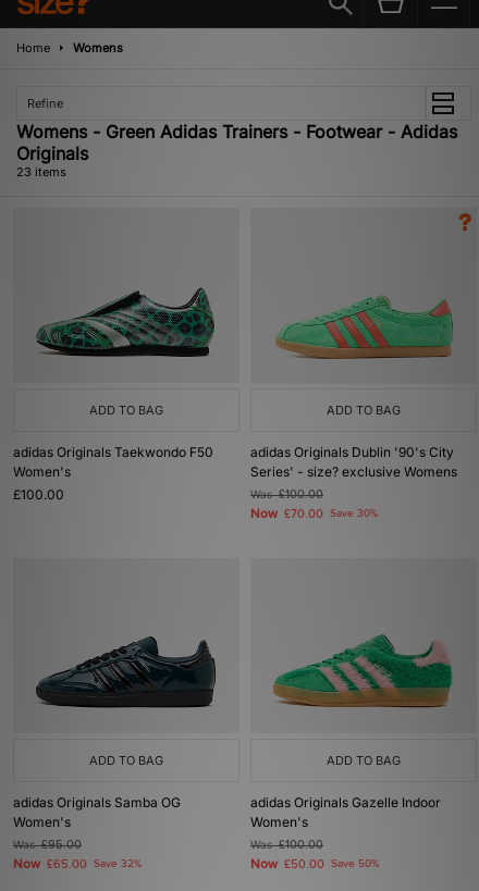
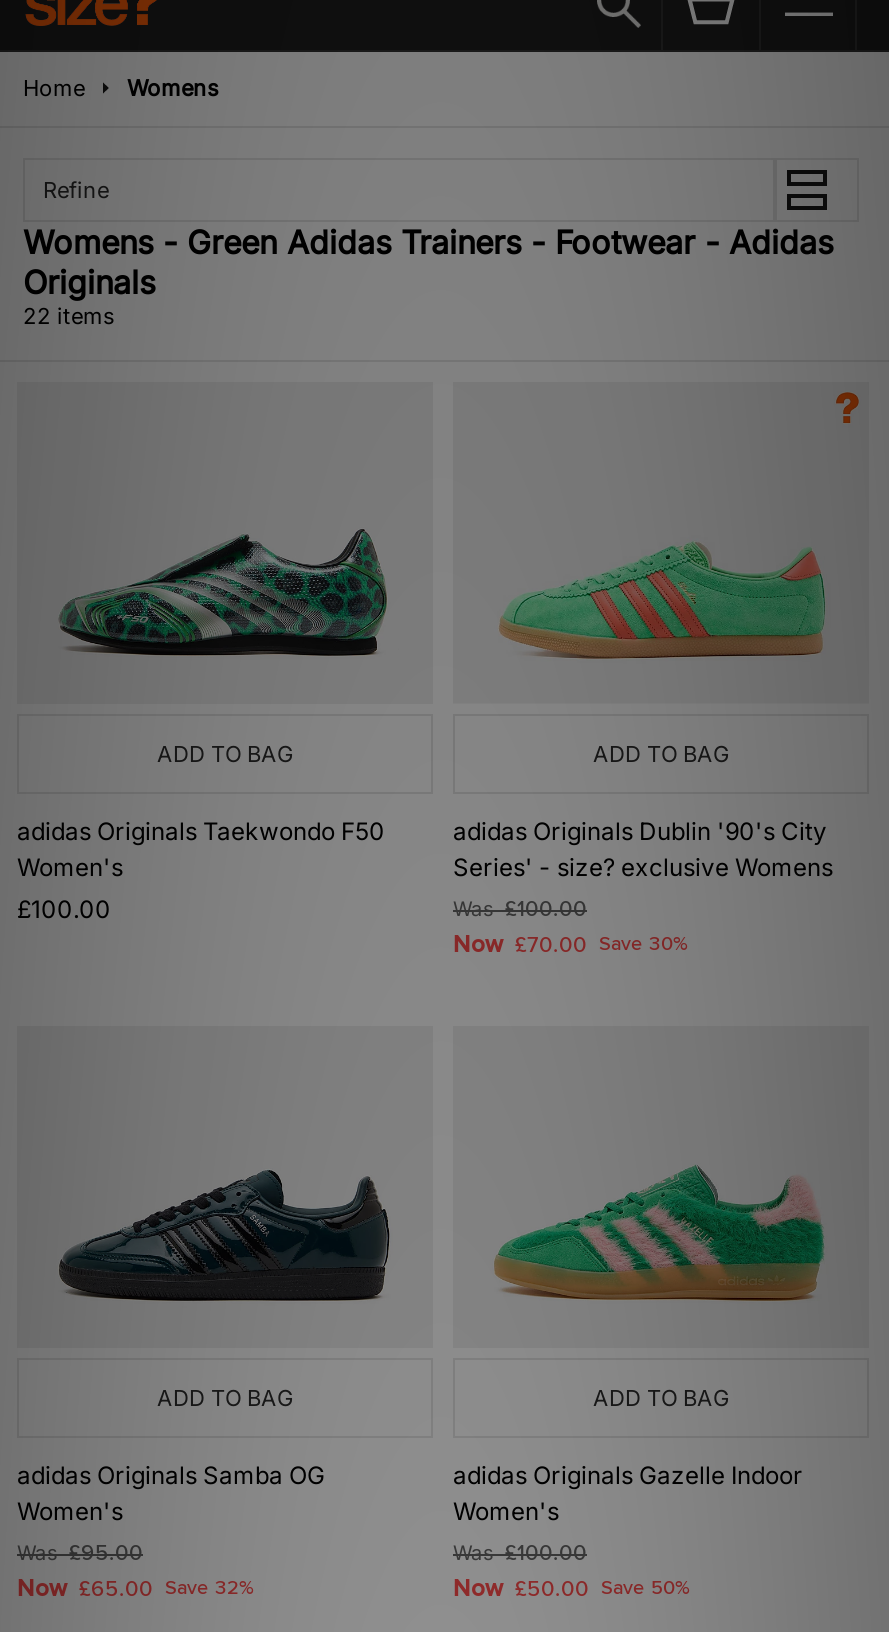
[16,164,66,180] 23 items -> [23,302,115,330] 22 items

